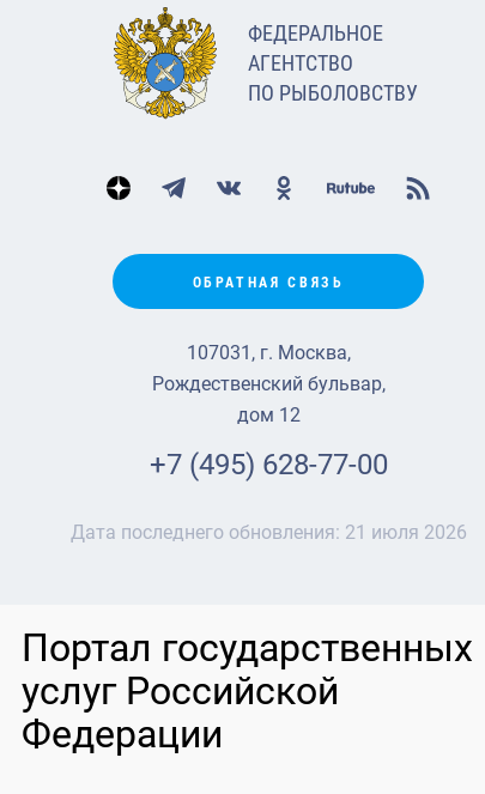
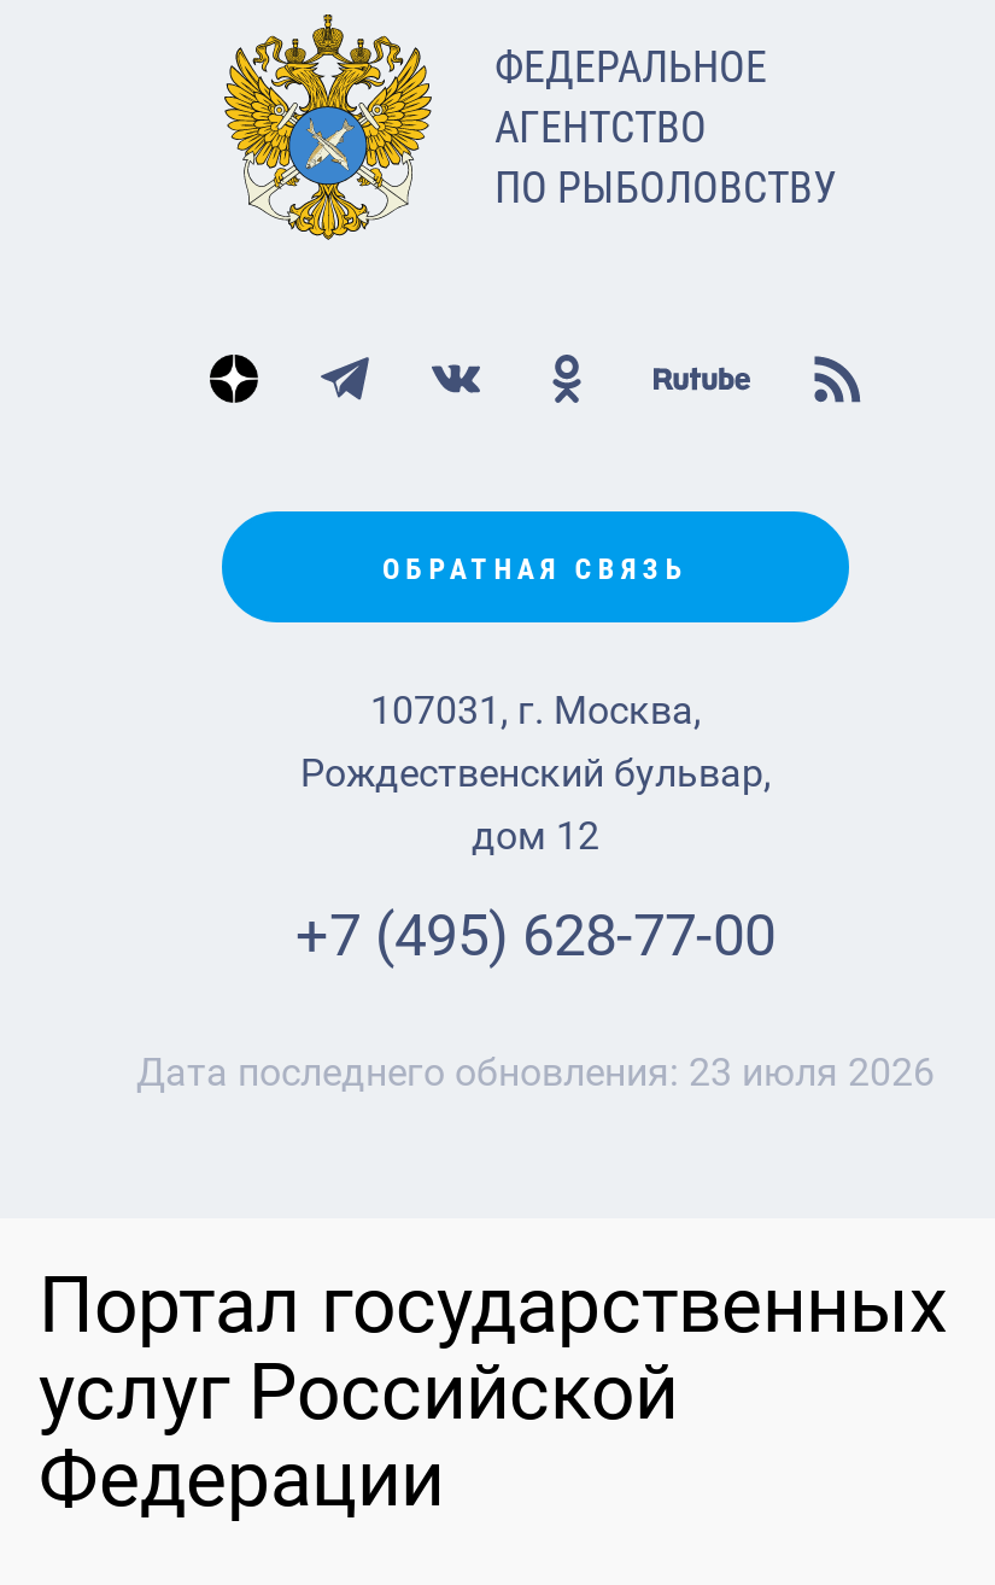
[70,521,466,544] Дата последнего обновления: 21 июля 2026 -> [136,1049,935,1095] Дата последнего обновления: 23 июля 2026

